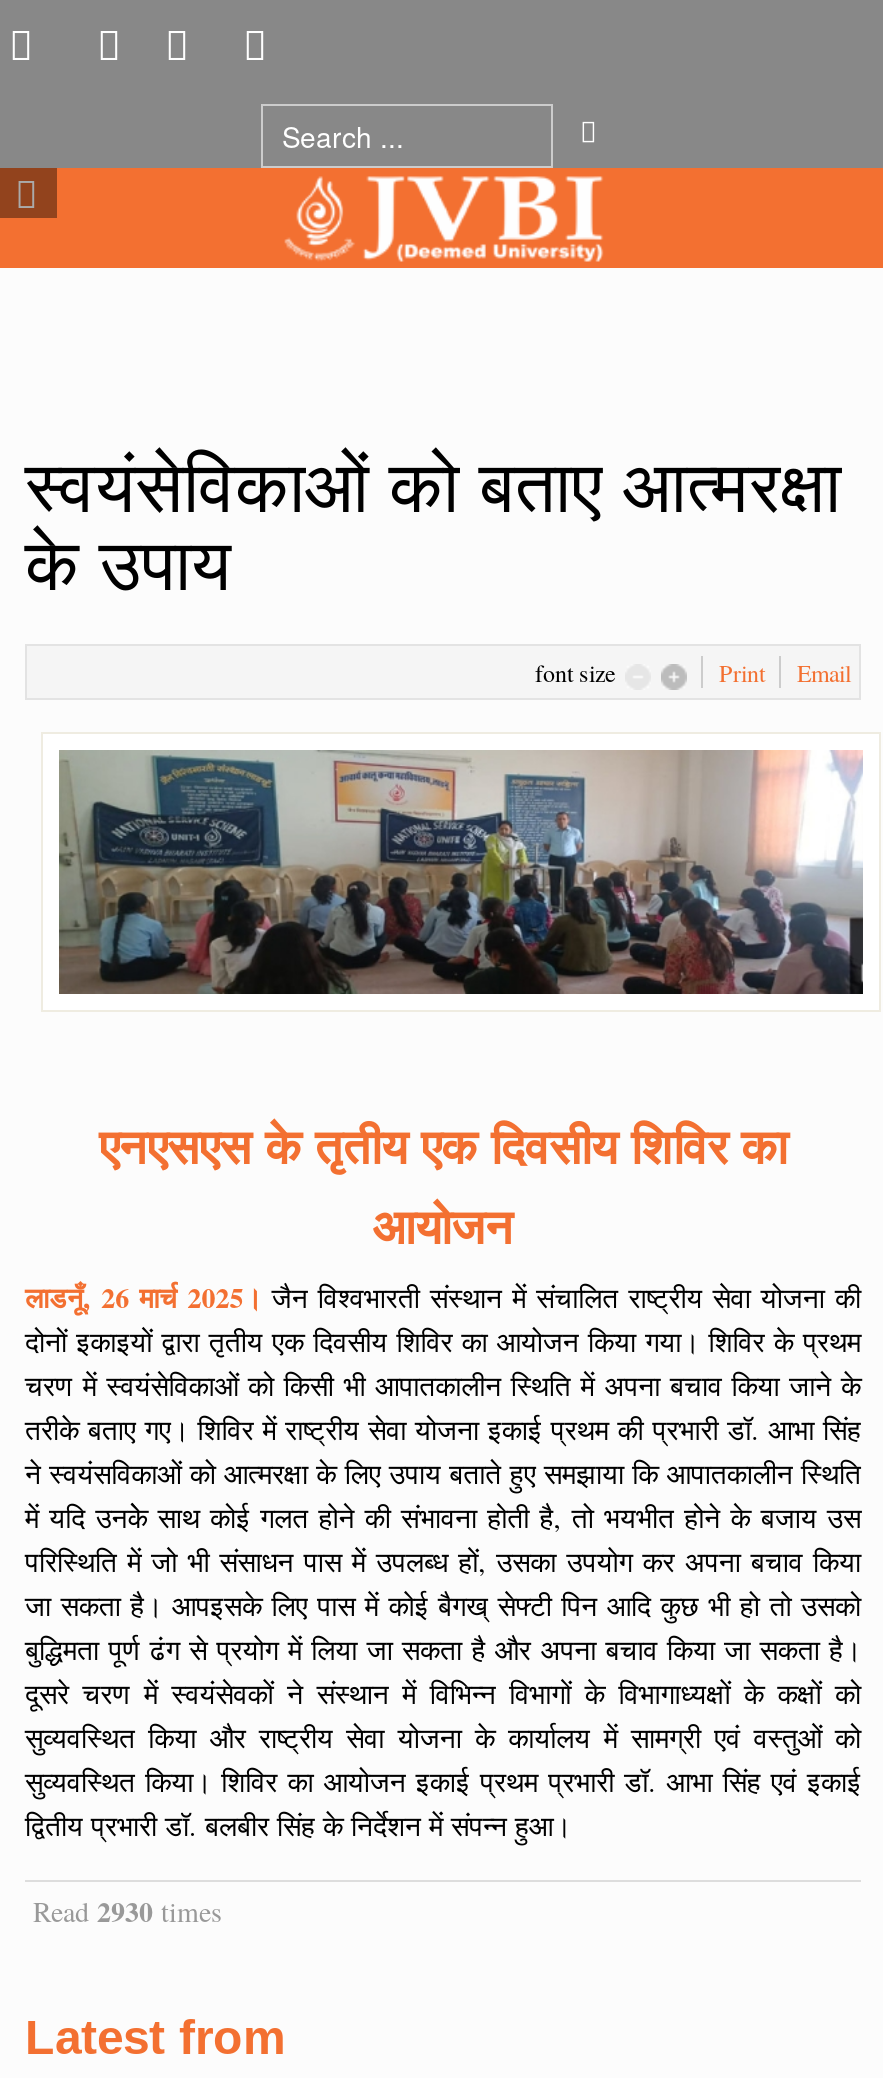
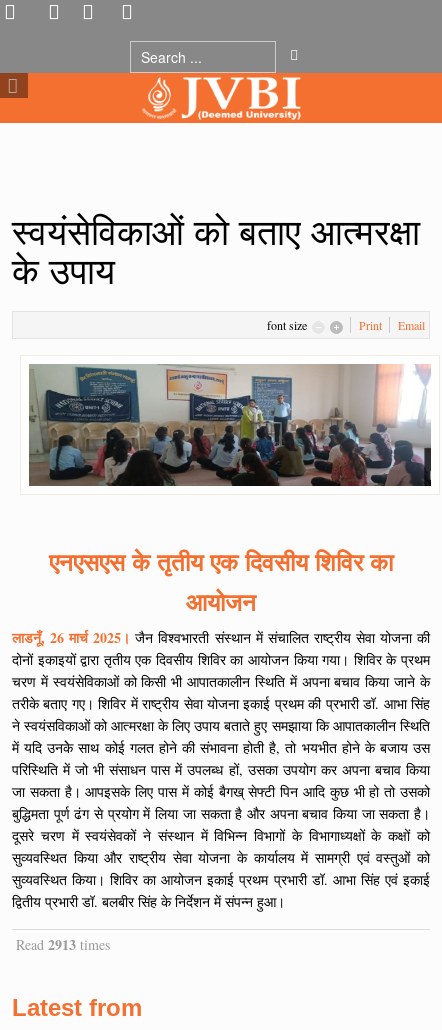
[33,1890,221,1932] Read 2930 times -> [16,934,110,955] Read 2913 times

